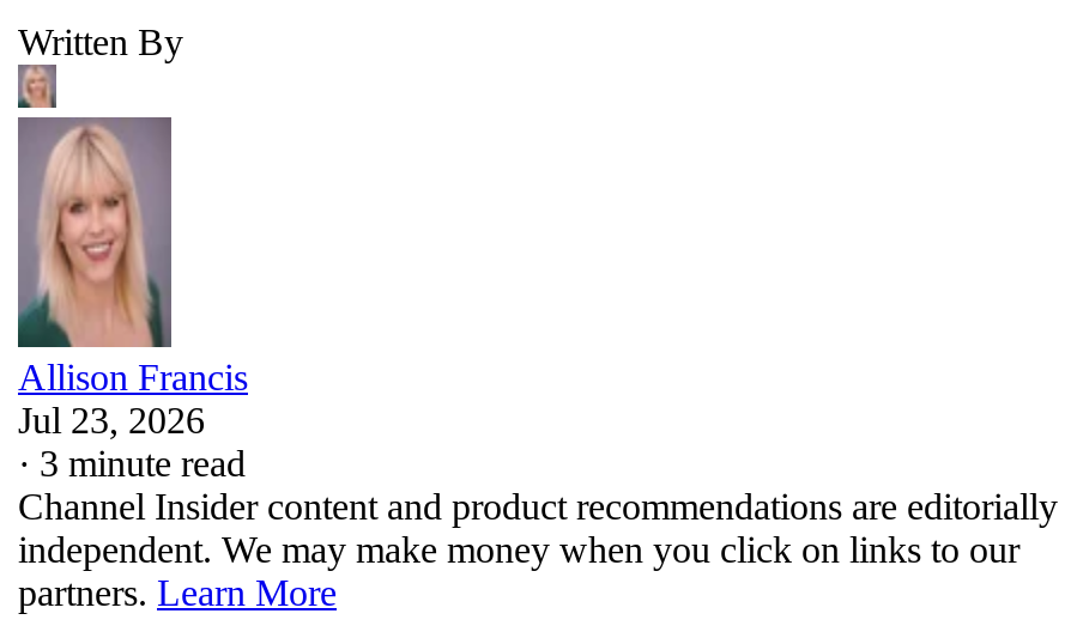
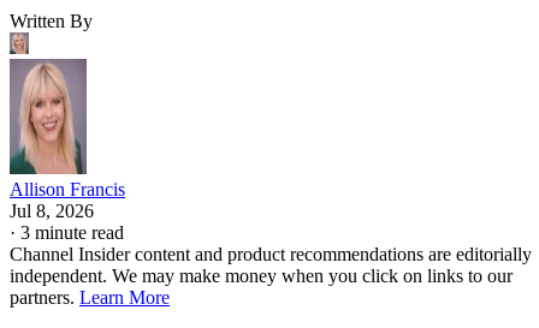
[18,399,205,440] Jul 23, 2026 -> [10,200,94,221] Jul 8, 2026

